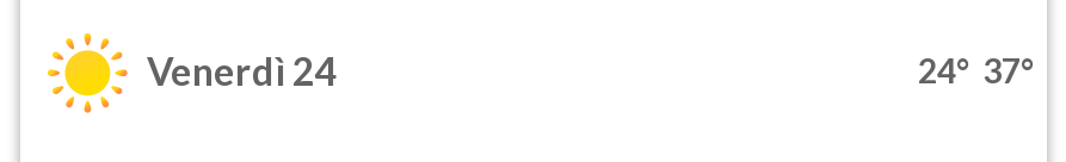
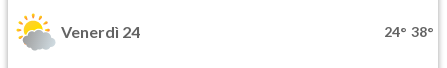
[39,26,133,114] [image] -> [15,12,56,51] [image]
[918,51,1037,91] 24° 37° -> [384,23,434,40] 24° 38°

